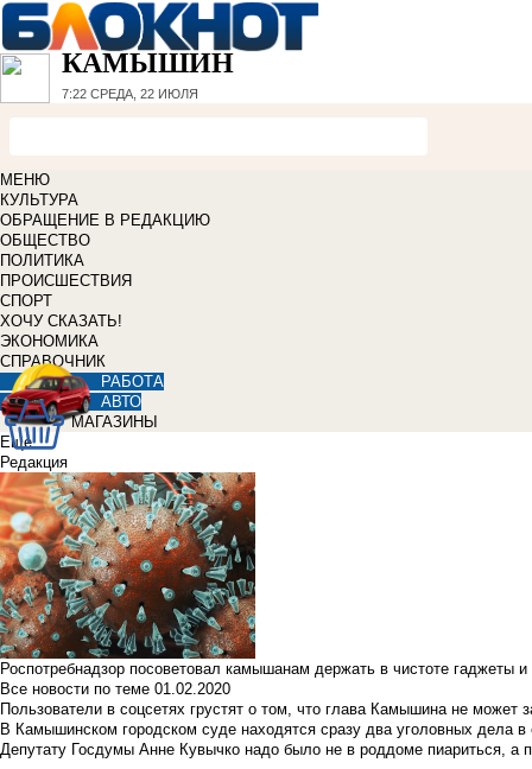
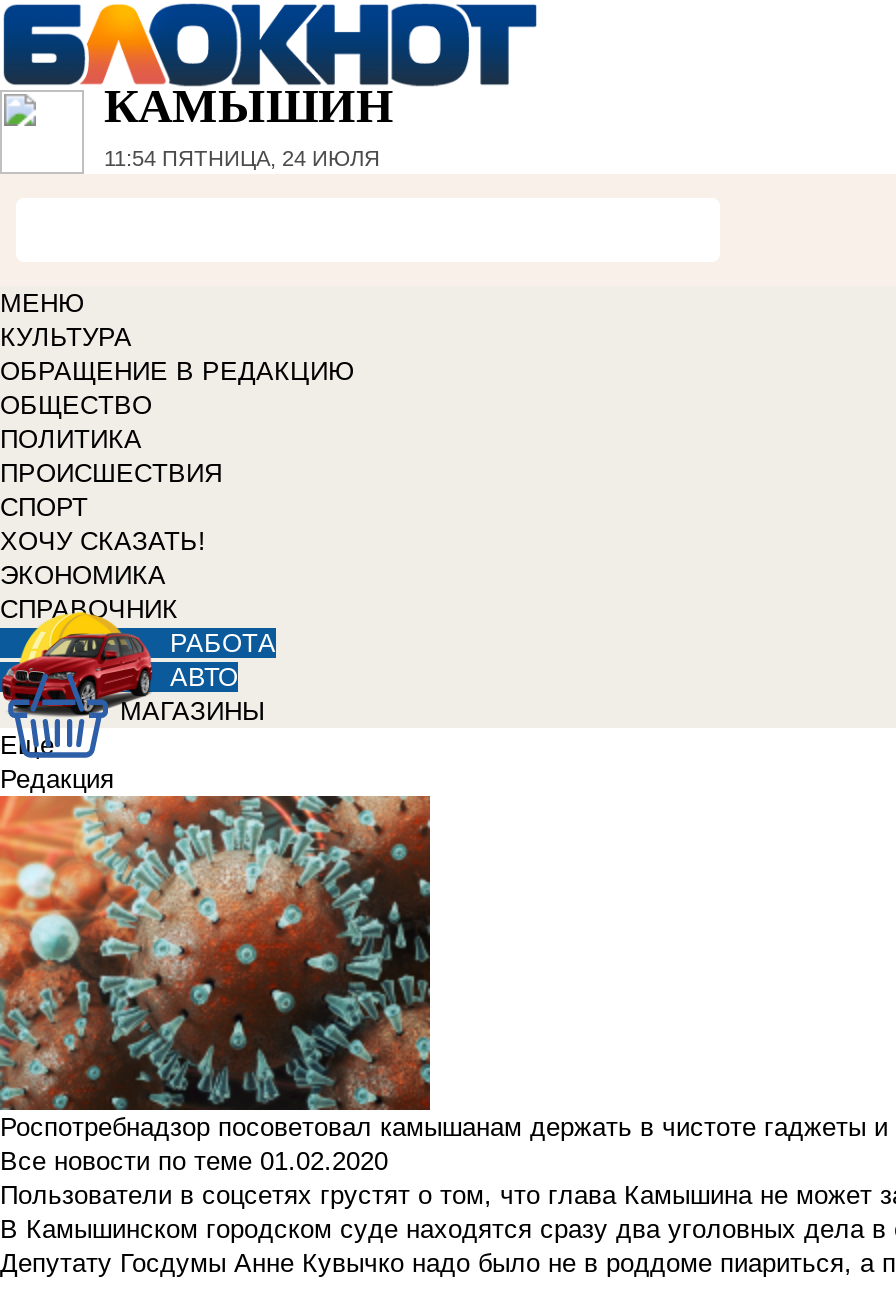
[62,87,198,101] 7:22 СРЕДА, 22 ИЮЛЯ -> [104,147,380,171] 11:54 ПЯТНИЦА, 24 ИЮЛЯ

